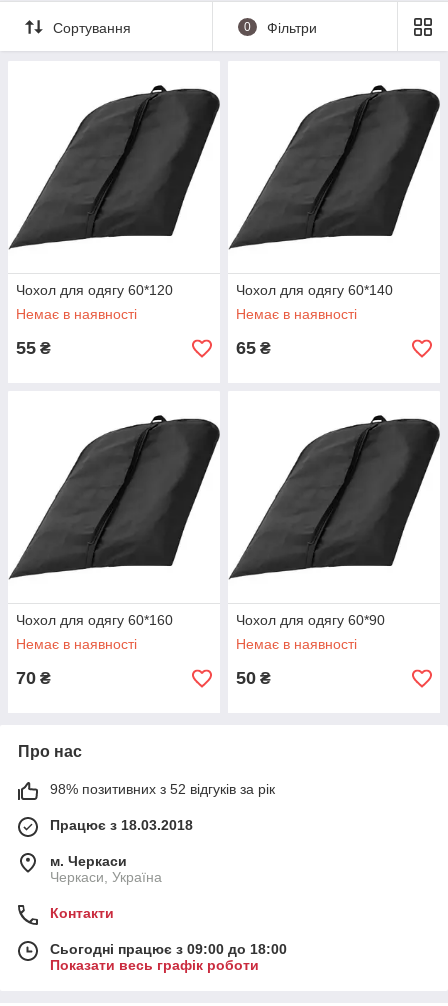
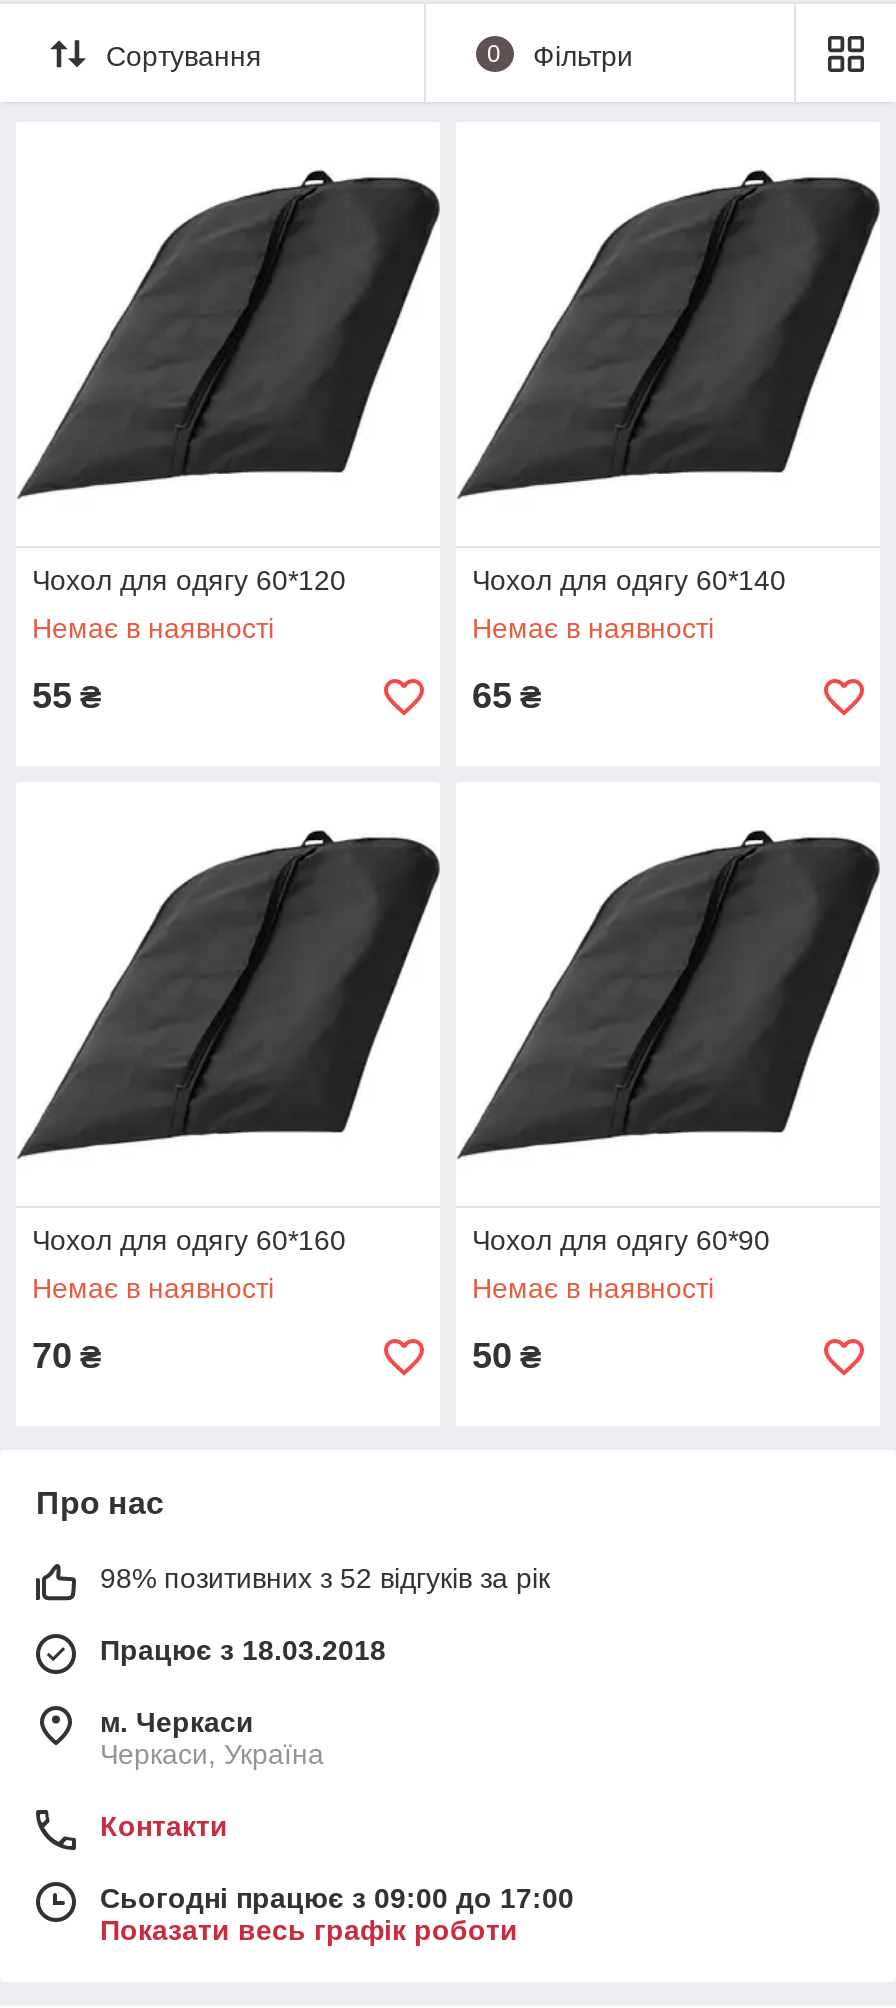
[50,941,287,957] Сьогодні працює з 09:00 до 18:00 -> [100,1882,574,1914] Сьогодні працює з 09:00 до 17:00

